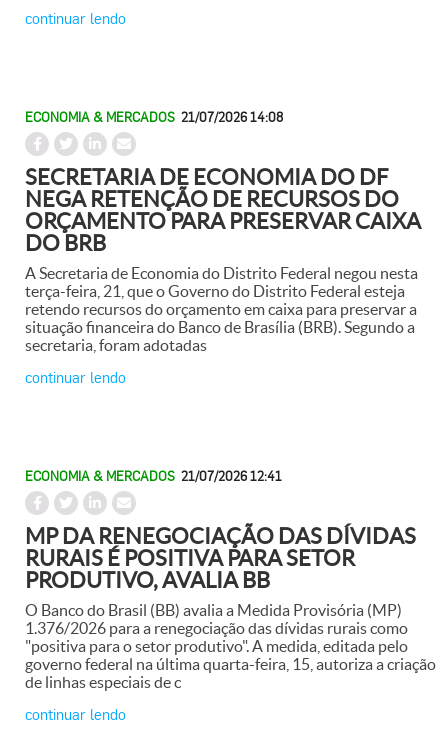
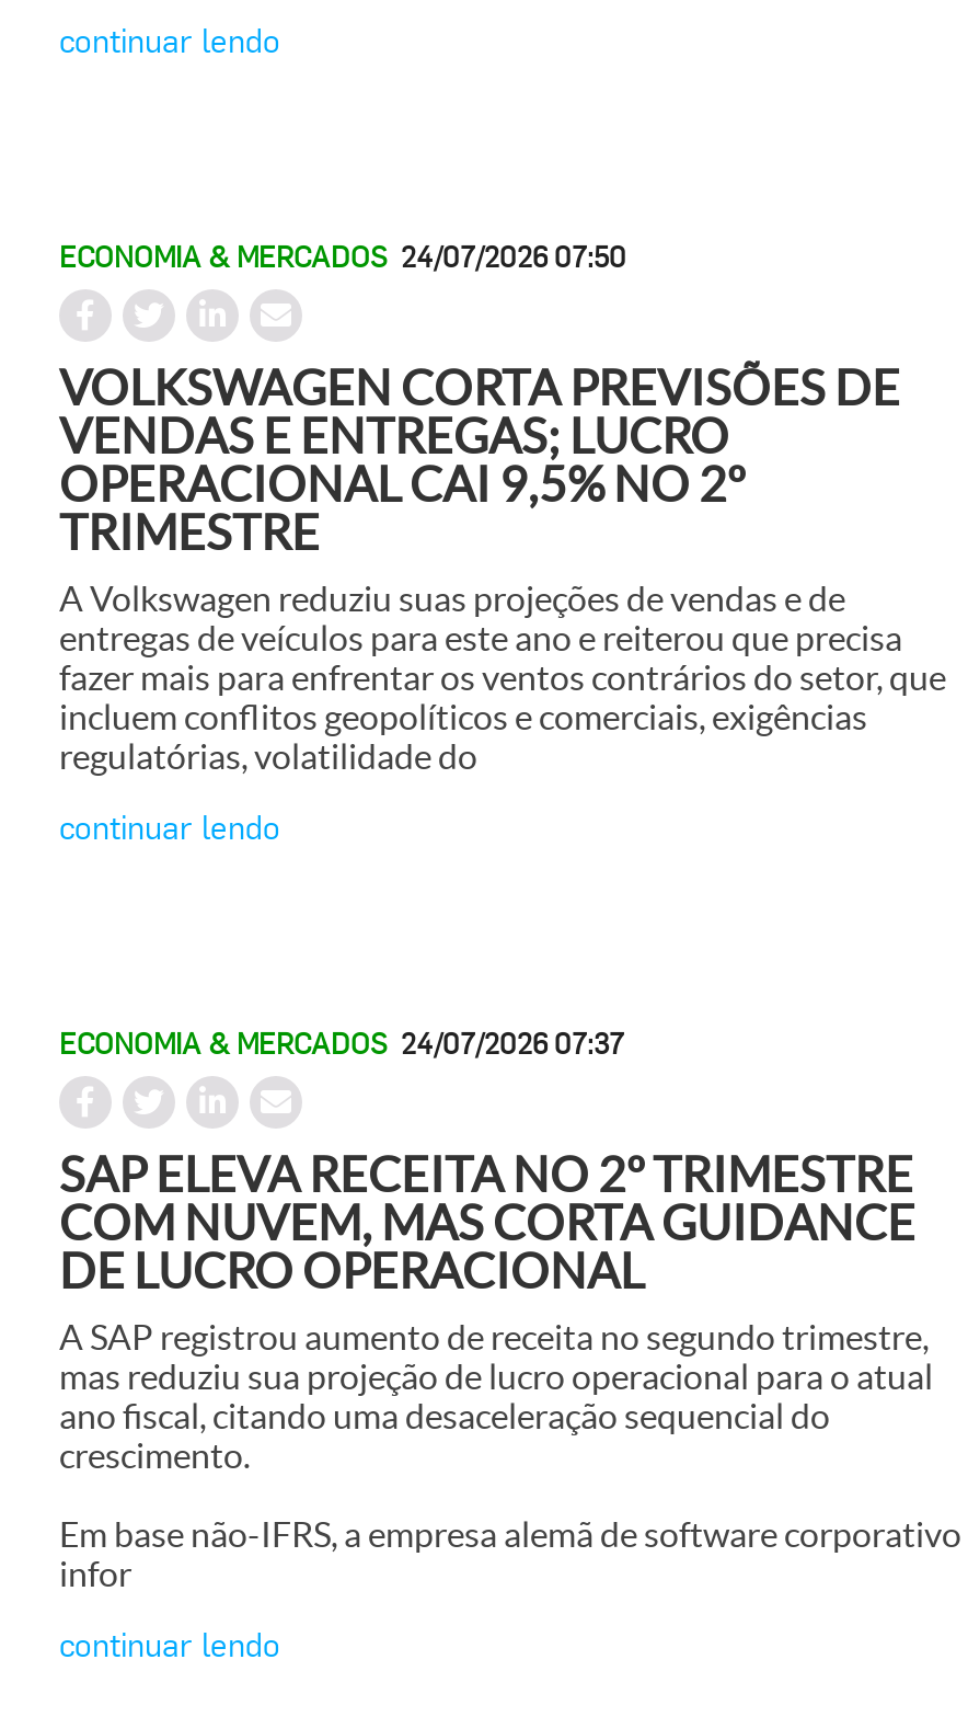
[25,109,283,125] ECONOMIA & MERCADOS 21/07/2026 14:08 -> [59,238,626,273] ECONOMIA & MERCADOS 24/07/2026 07:50
[25,165,421,354] SECRETARIA DE ECONOMIA DO DF | NEGA RETENÇÃO DE RECURSOS DO | ORÇAMENTO PARA PRESERVAR CAIXA | DO BRB | A Secretaria de Economia do Distrito Federal negou nesta | terça-feira, 21, que o Governo do Distrito Federal esteja | retendo recursos do orçamento em caixa para preservar a | situação financeira do Banco de Brasília (BRB). Segundo a | secretaria, foram adotadas -> [59,361,946,775] VOLKSWAGEN CORTA PREVISÕES DE | VENDAS E ENTREGAS; LUCRO | OPERACIONAL CAI 9,5% NO 2º | TRIMESTRE | A Volkswagen reduziu suas projeções de vendas e de | entregas de veículos para este ano e reiterou que precisa | fazer mais para enfrentar os ventos contrários do setor, que | incluem conflitos geopolíticos e comerciais, exigências | regulatórias, volatilidade do
[25,468,436,691] ECONOMIA & MERCADOS 21/07/2026 12:41 | MP DA RENEGOCIAÇÃO DAS DÍVIDAS | RURAIS É POSITIVA PARA SETOR | PRODUTIVO, AVALIA BB | O Banco do Brasil (BB) avalia a Medida Provisória (MP) | 1.376/2026 para a renegociação das dívidas rurais como | "positiva para o setor produtivo". A medida, editada pelo | governo federal na última quarta-feira, 15, autoriza a criação | de linhas especiais de c -> [59,1025,961,1592] ECONOMIA & MERCADOS 24/07/2026 07:37 | SAP ELEVA RECEITA NO 2º TRIMESTRE | COM NUVEM, MAS CORTA GUIDANCE | DE LUCRO OPERACIONAL | A SAP registrou aumento de receita no segundo trimestre, | mas reduziu sua projeção de lucro operacional para o atual | ano fiscal, citando uma desaceleração sequencial do | crescimento. | Em base não-IFRS, a empresa alemã de software corporativo | infor

